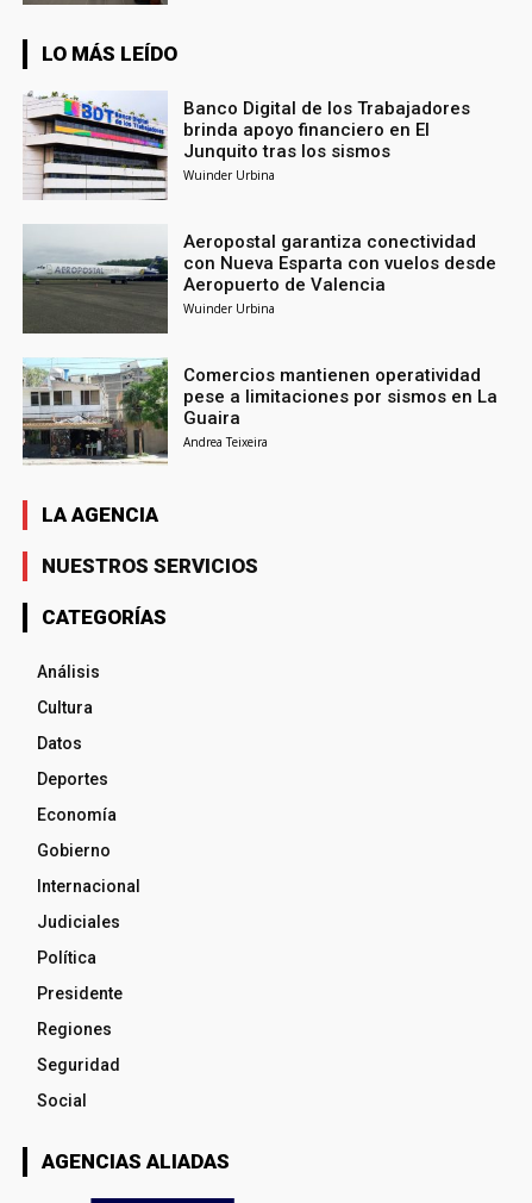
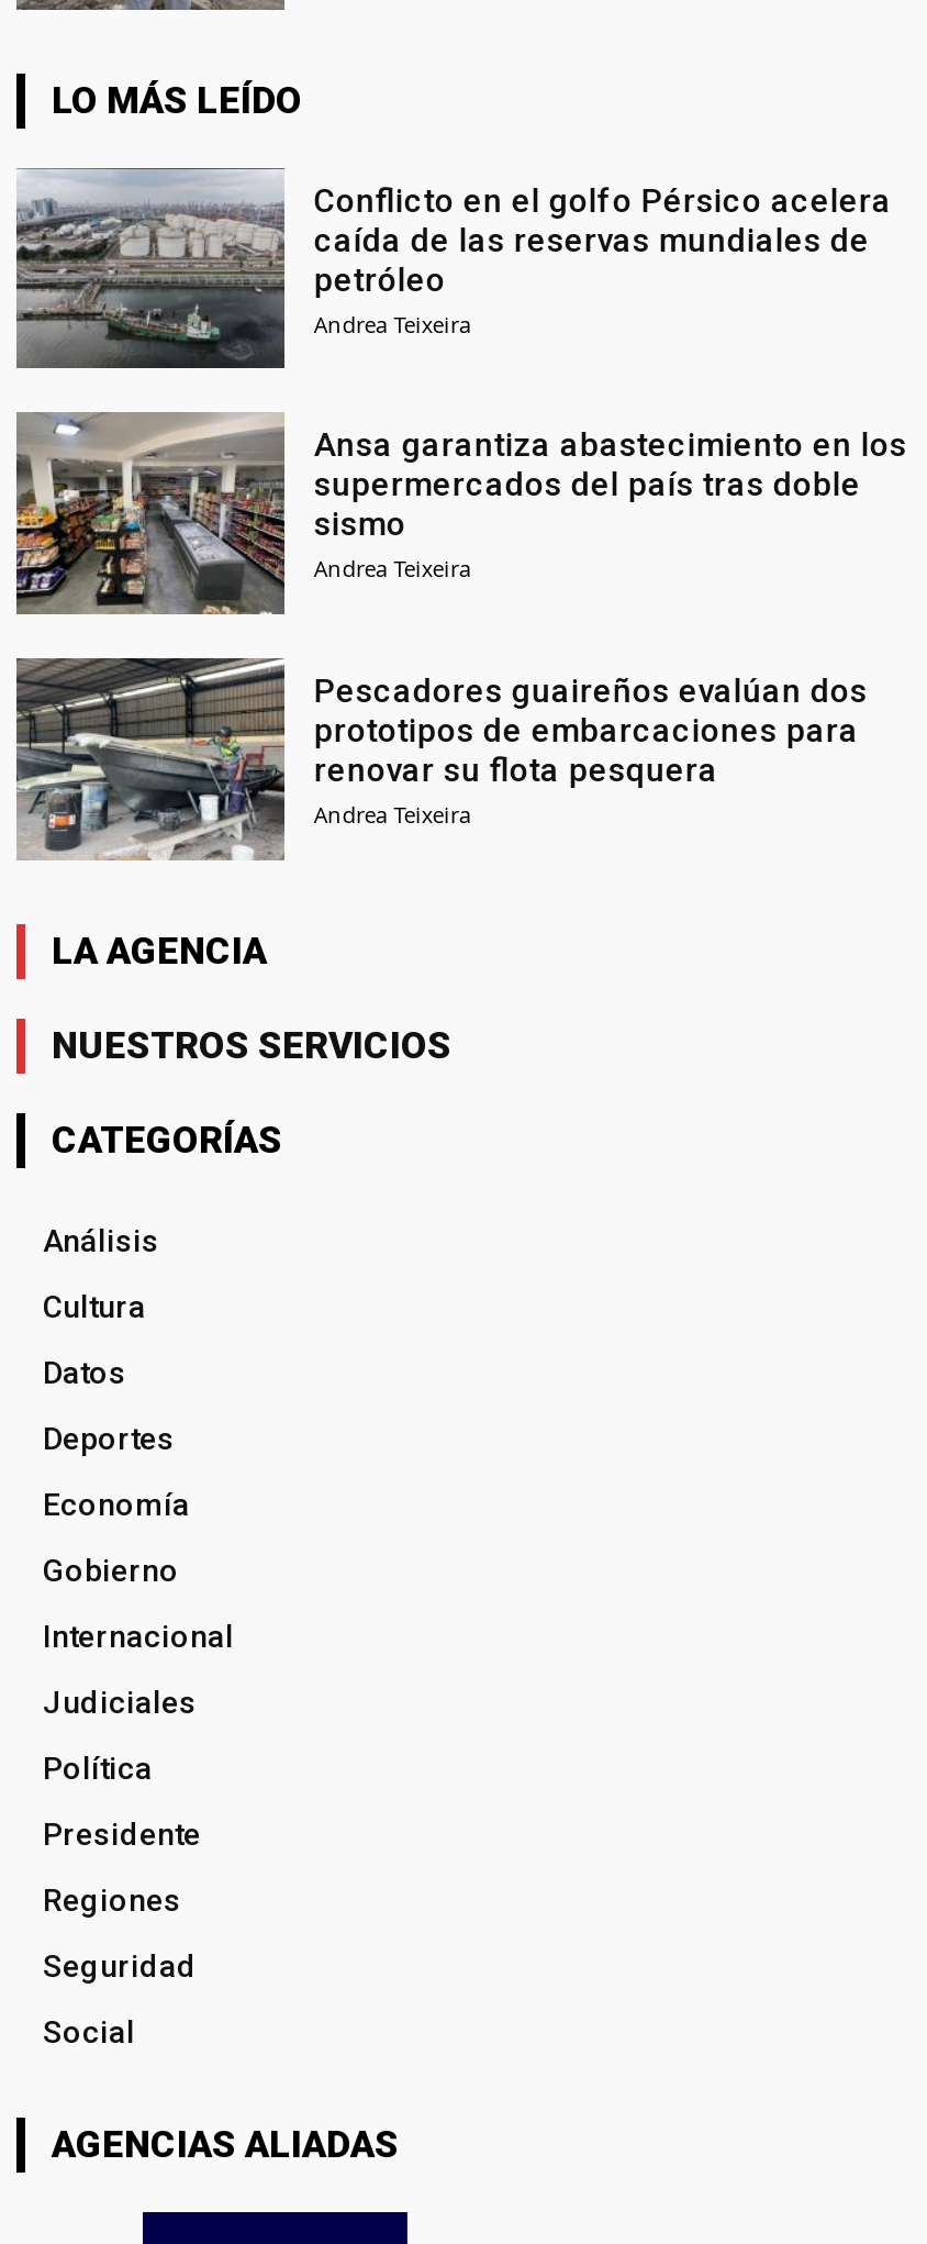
[23,92,471,200] [image] | Banco Digital de los Trabajadores | brinda apoyo financiero en El | Junquito tras los sismos | Wuinder Urbina -> [14,167,892,371] [image] | Conflicto en el golfo Pérsico acelera | caída de las reservas mundiales de | petróleo | Andrea Teixeira
[21,224,497,334] [image] | Aeropostal garantiza conectividad | con Nueva Esparta con vuelos desde | Aeropuerto de Valencia | Wuinder Urbina -> [14,411,907,615] [image] | Ansa garantiza abastecimiento en los | supermercados del país tras doble | sismo | Andrea Teixeira
[23,356,498,466] [image] | Comercios mantienen operatividad | pese a limitaciones por sismos en La | Guaira -> [14,655,867,862] [image] | Pescadores guaireños evalúan dos | prototipos de embarcaciones para | renovar su flota pesquera

